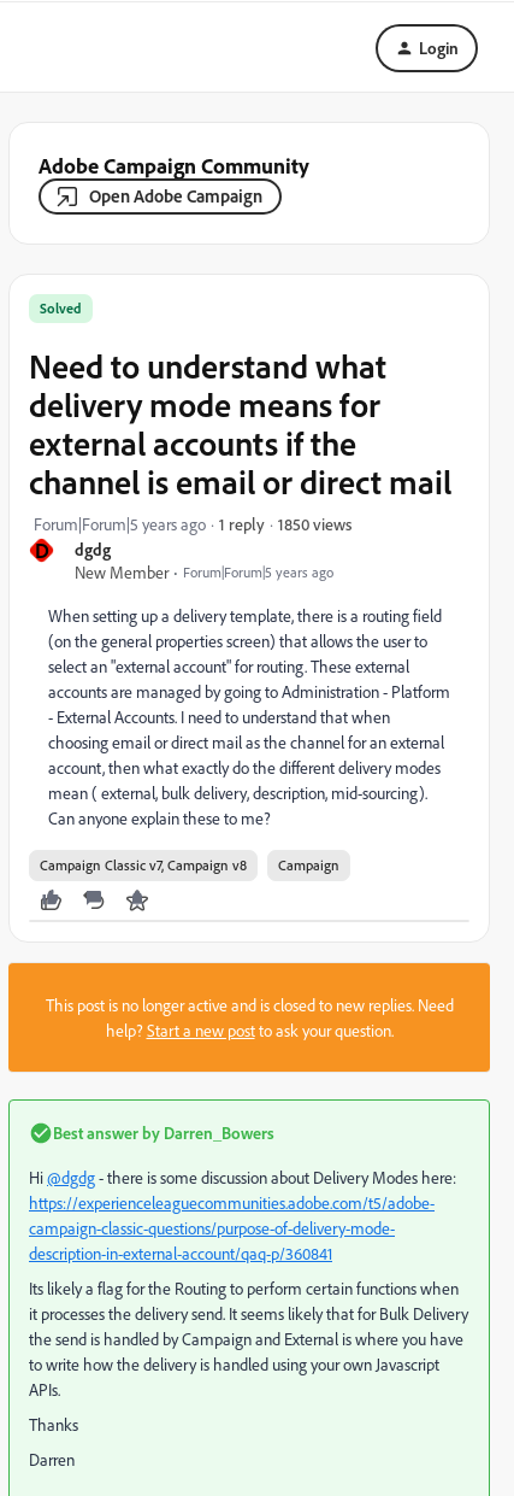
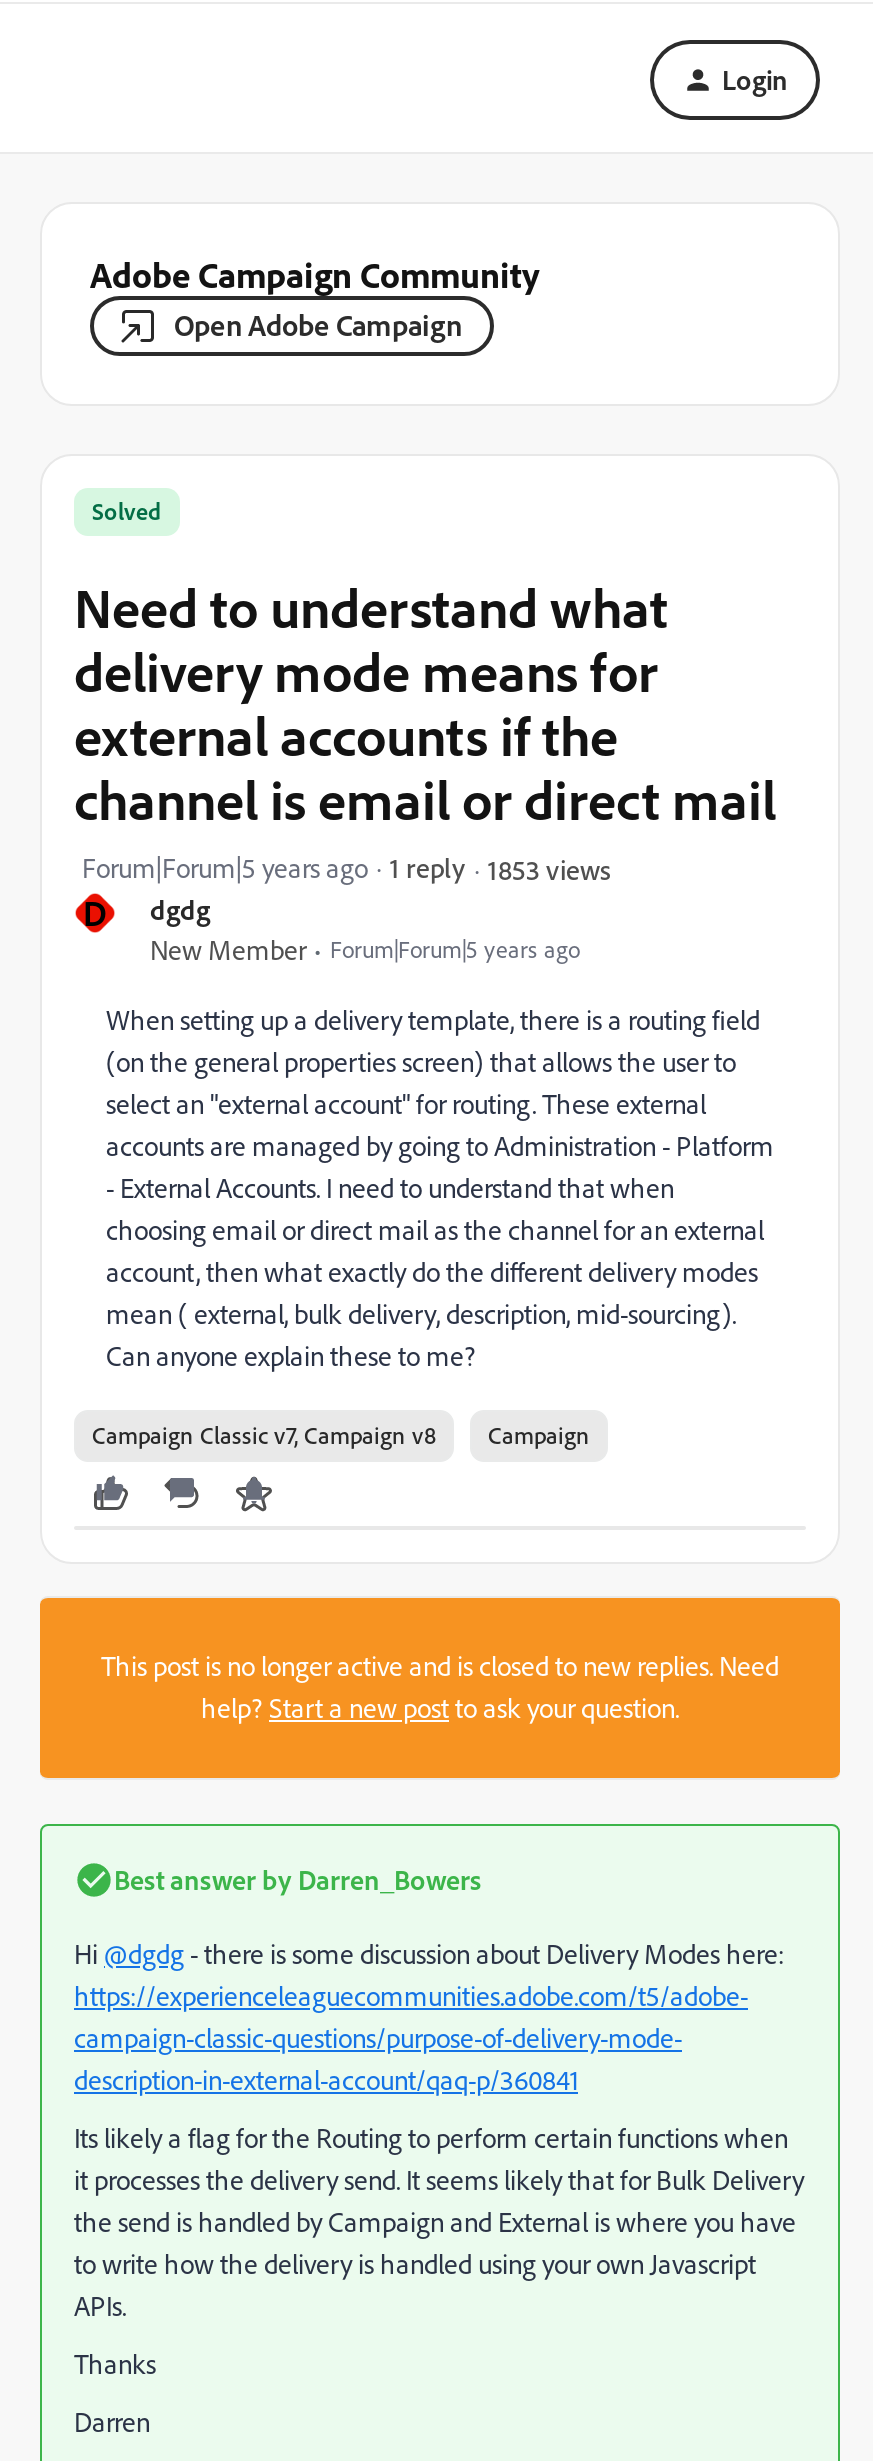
[278,513,351,533] 1850 views -> [488,851,610,885] 1853 views

